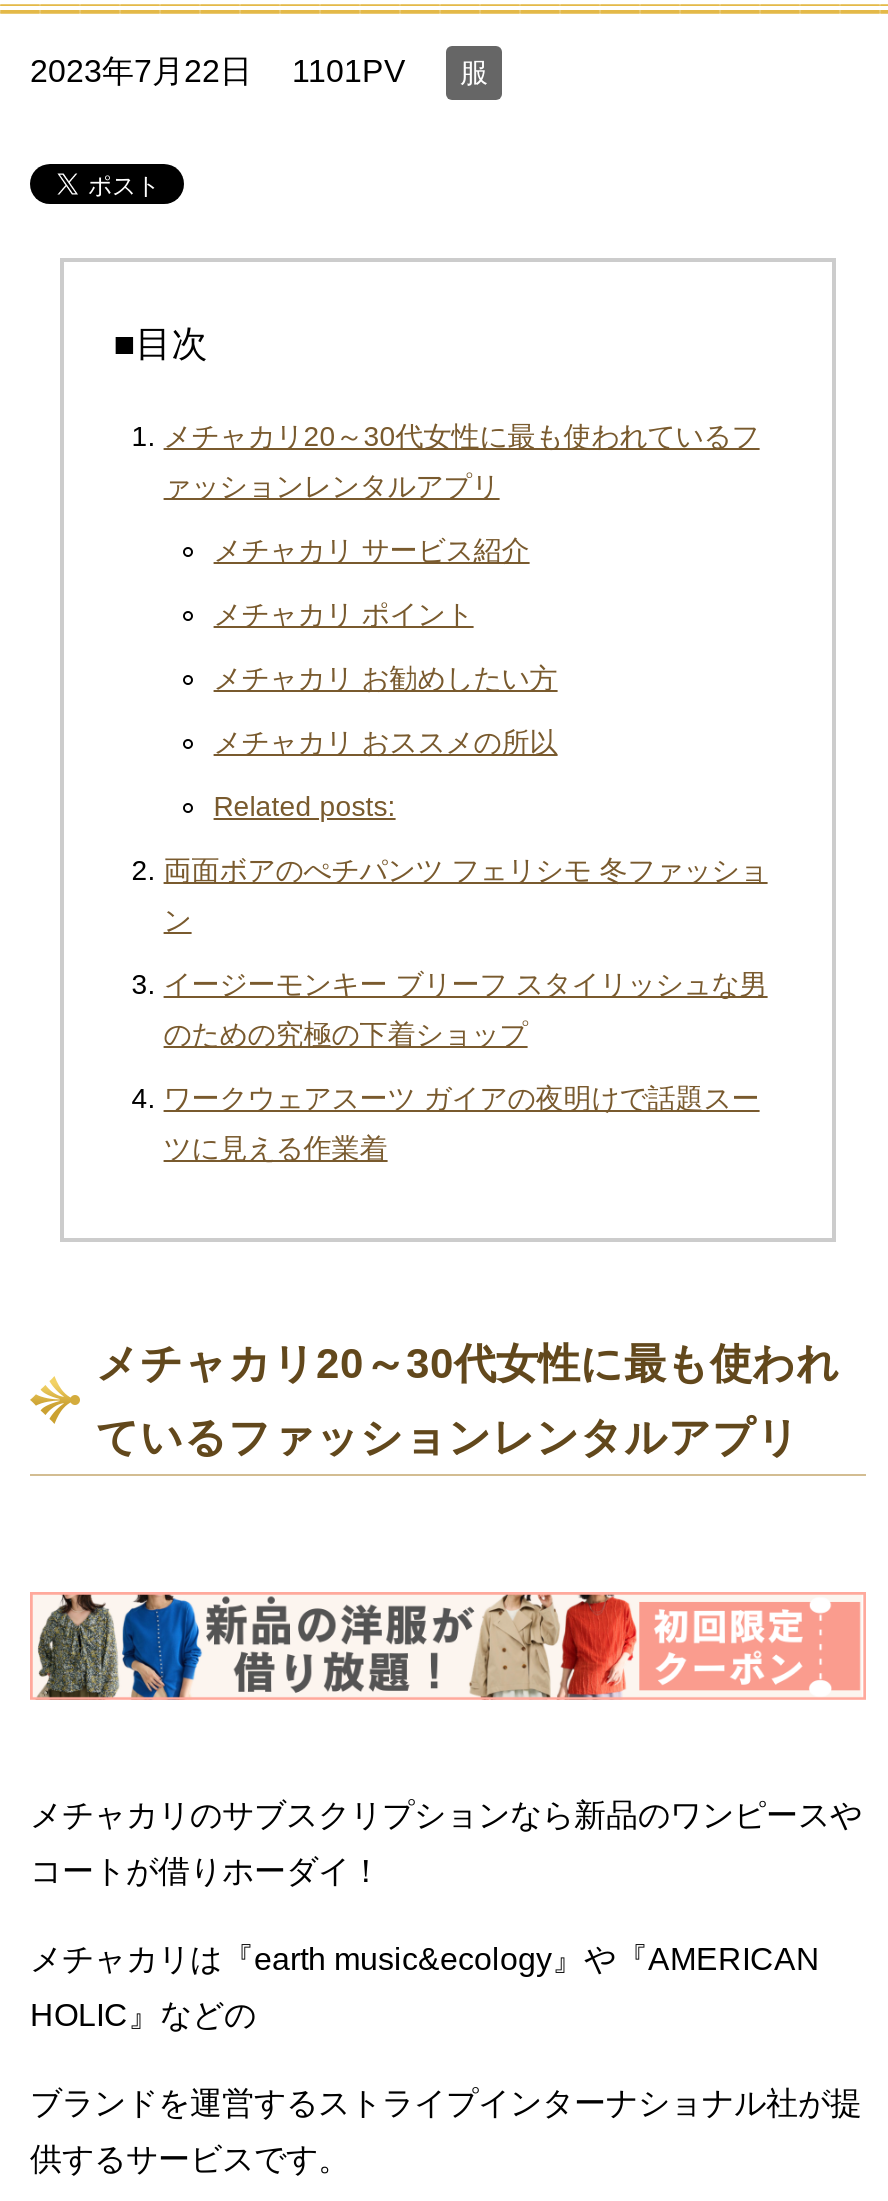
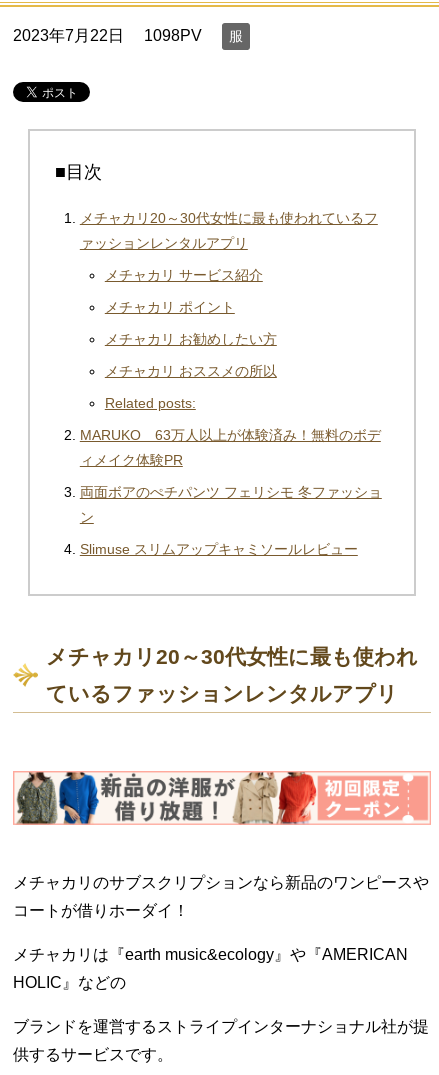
[30,54,488,88] 2023年7月22日 1101PV 服 -> [13,27,243,44] 2023年7月22日 1098PV 服
none -> [80,427,381,468] MARUKO 63万人以上が体験済み！無料のボデ | ィメイク体験PR
moved [164,854,768,936] -> [80,484,382,525]: 両面ボアのぺチパンツ フェリシモ 冬ファッショ | ン
[164,968,768,1164] イージーモンキー ブリーフ スタイリッシュな男 | のための究極の下着ショップ | ワークウェアスーツ ガイアの夜明けで話題スー | ツに見える作業着 -> [80,541,358,557] Slimuse スリムアップキャミソールレビュー

